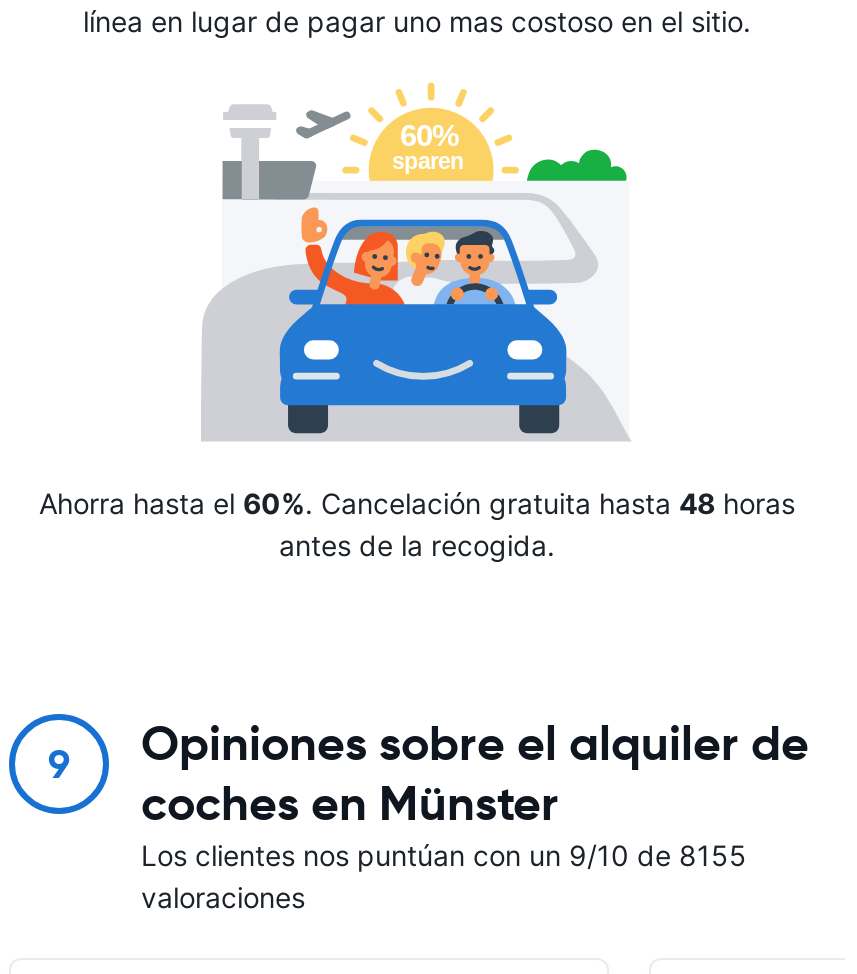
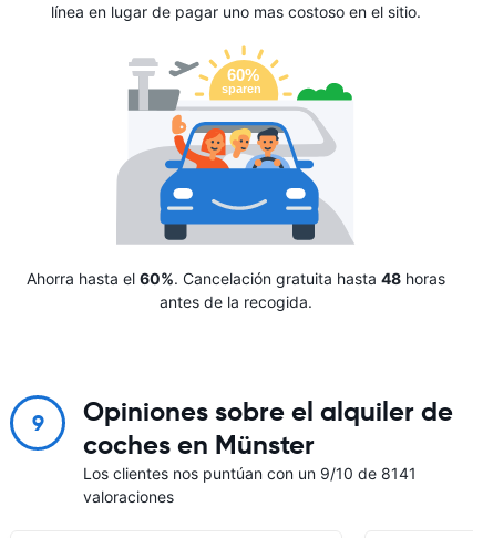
[141,839,747,873] Los clientes nos puntúan con un 9/10 de 8155 -> [83,464,417,483] Los clientes nos puntúan con un 9/10 de 8141

